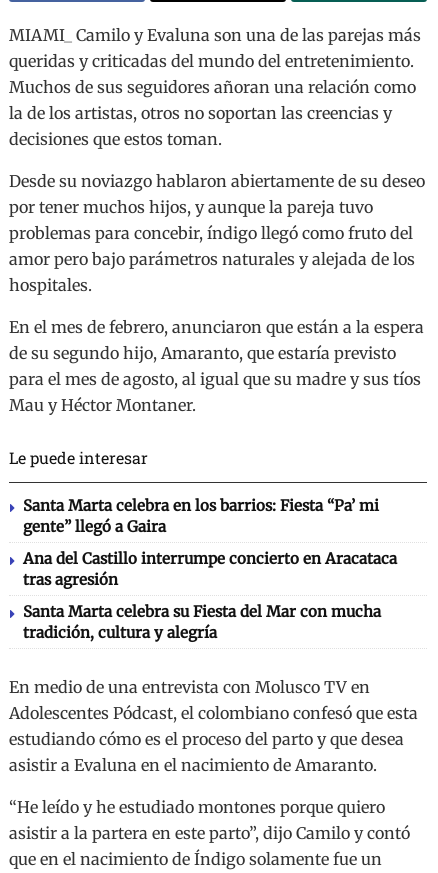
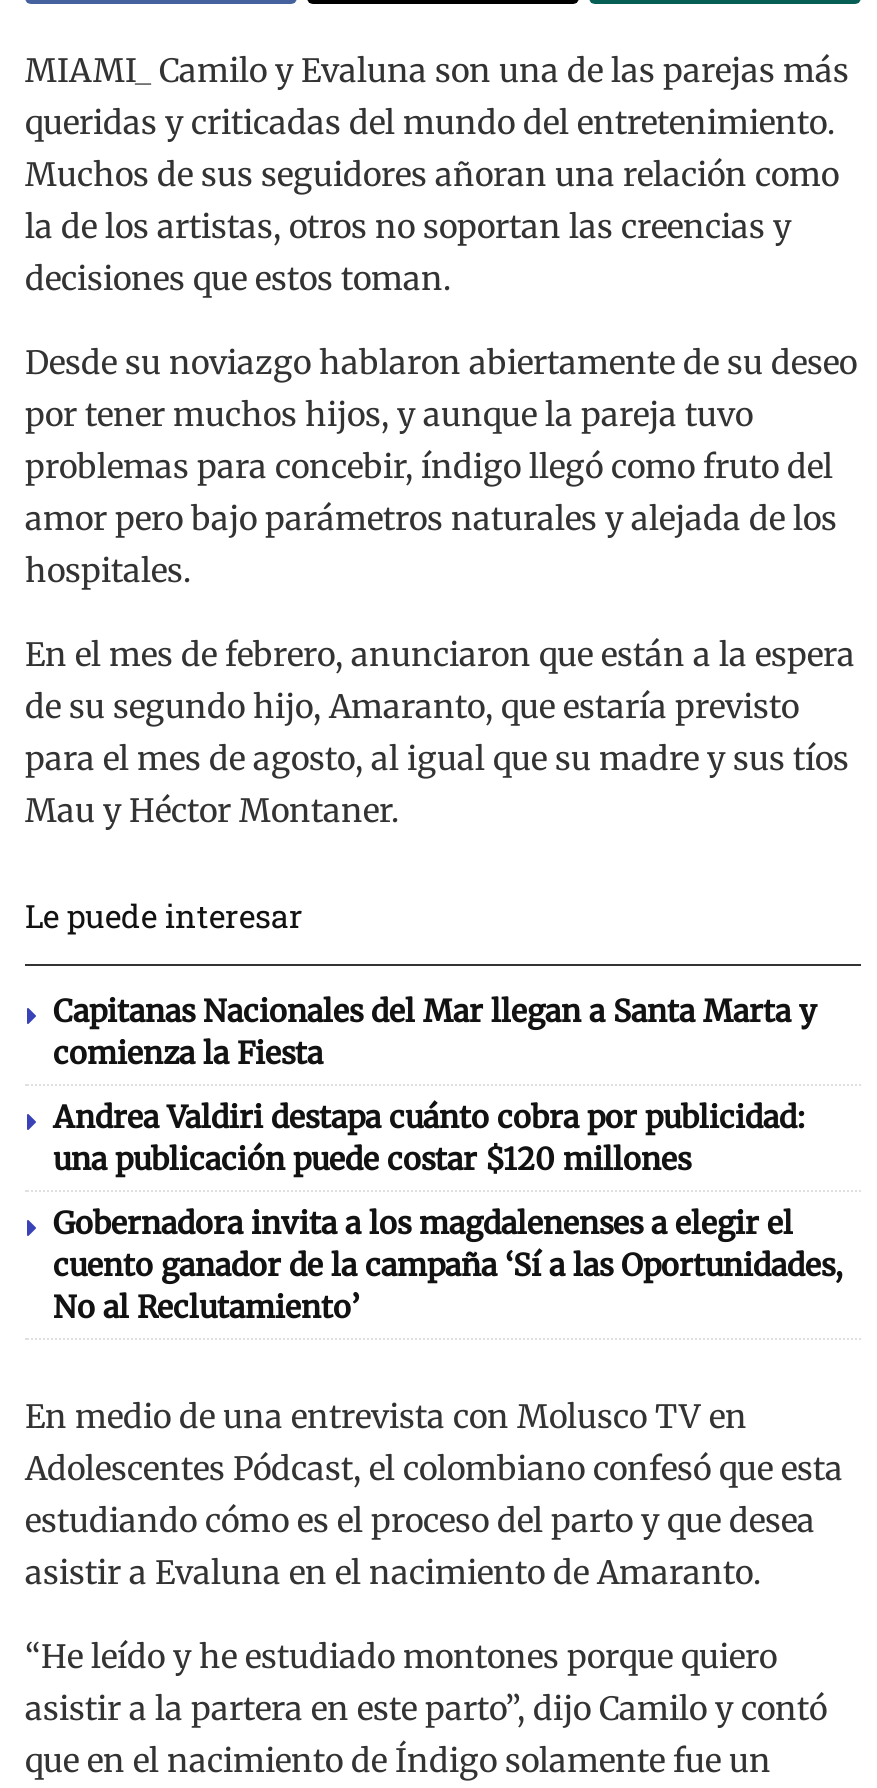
[23,496,379,536] Santa Marta celebra en los barrios: Fiesta “Pa’ mi | gente” llegó a Gaira -> [53,991,817,1071] Capitanas Nacionales del Mar llegan a Santa Marta y | comienza la Fiesta
[23,549,397,589] Ana del Castillo interrumpe concierto en Aracataca | tras agresión -> [53,1097,805,1177] Andrea Valdiri destapa cuánto cobra por publicidad: | una publicación puede costar $120 millones
[23,602,381,642] Santa Marta celebra su Fiesta del Mar con mucha | tradición, cultura y alegría -> [53,1203,843,1325] Gobernadora invita a los magdalenenses a elegir el | cuento ganador de la campaña ‘Sí a las Oportunidades, | No al Reclutamiento’

